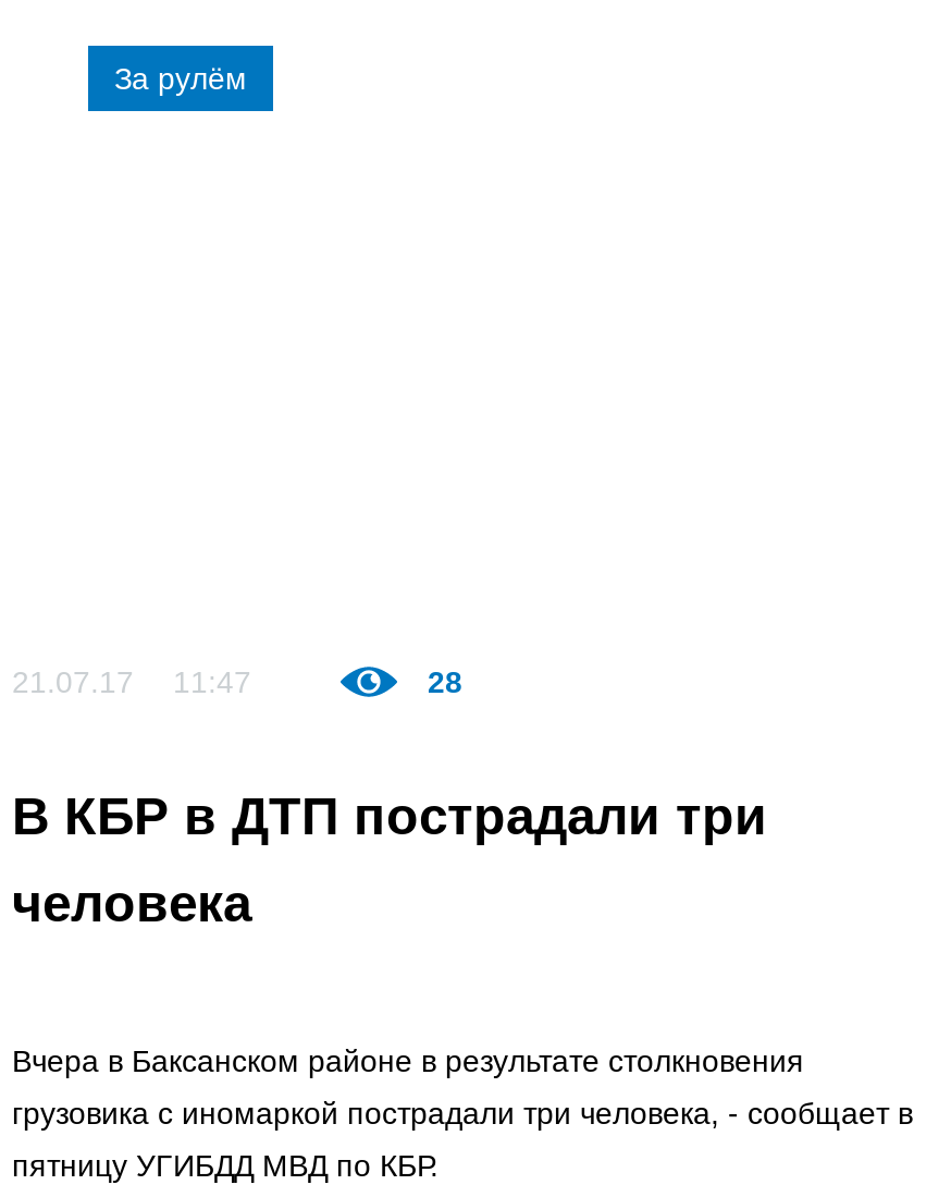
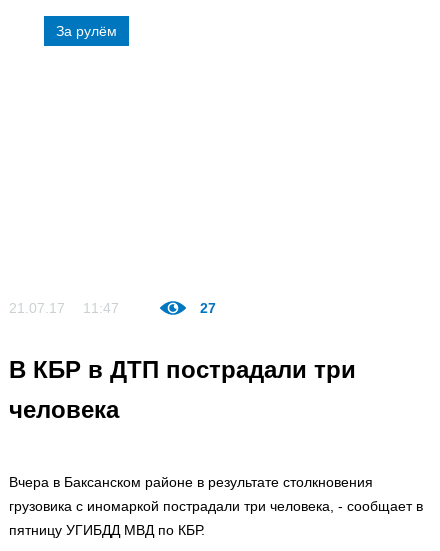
[428,664,462,699] 28 -> [200,300,216,316] 27

